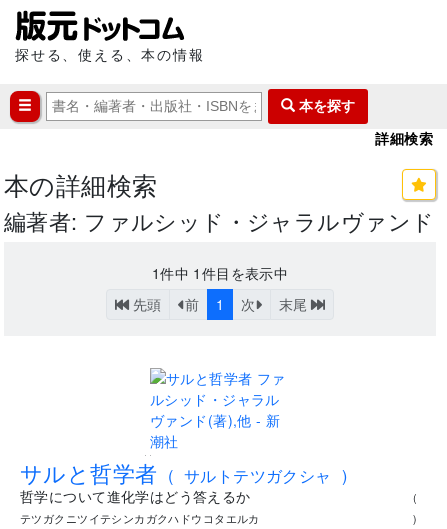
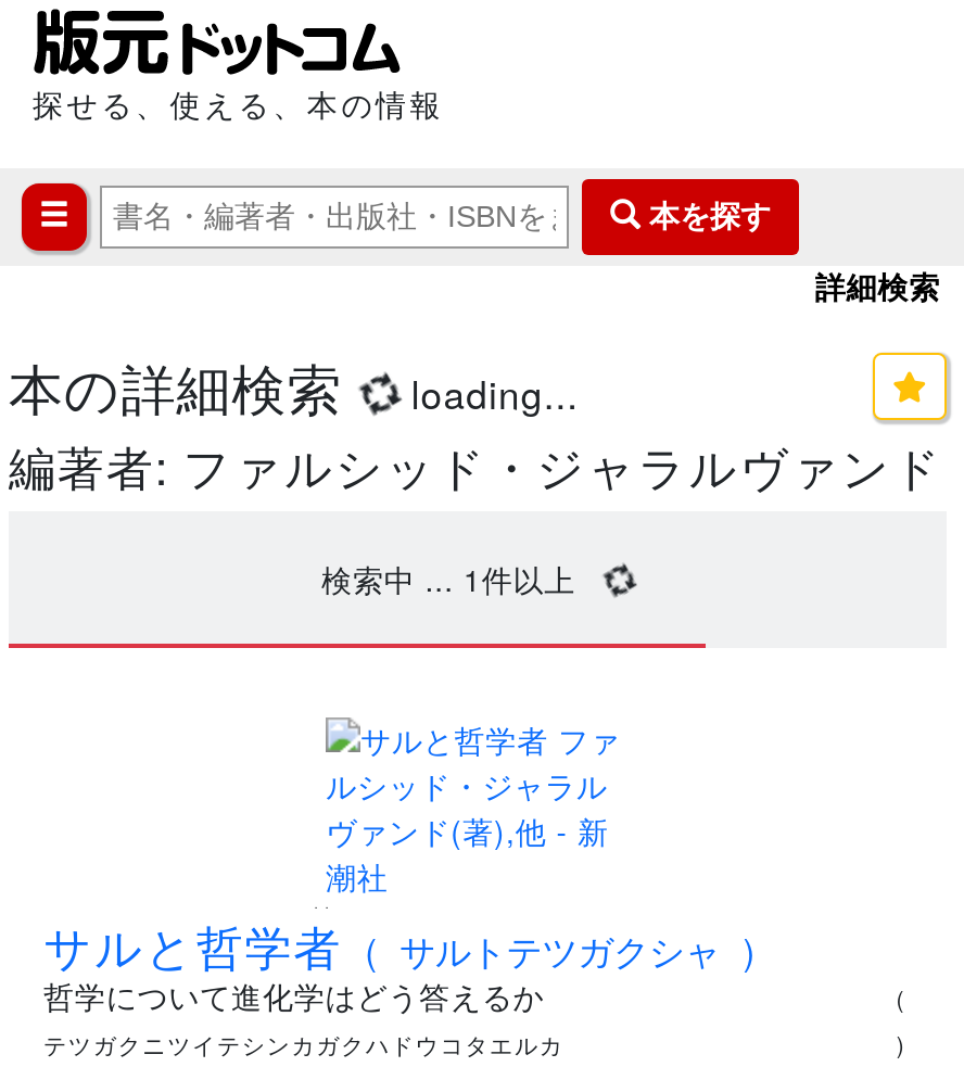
none -> [399,366,579,420] loading...
[129,263,311,314] 1件中1件目を表示中 | 先頭 | 前 | 1 | 次 | 末尾 -> [321,557,576,600] 検索中 ... 1件以上

